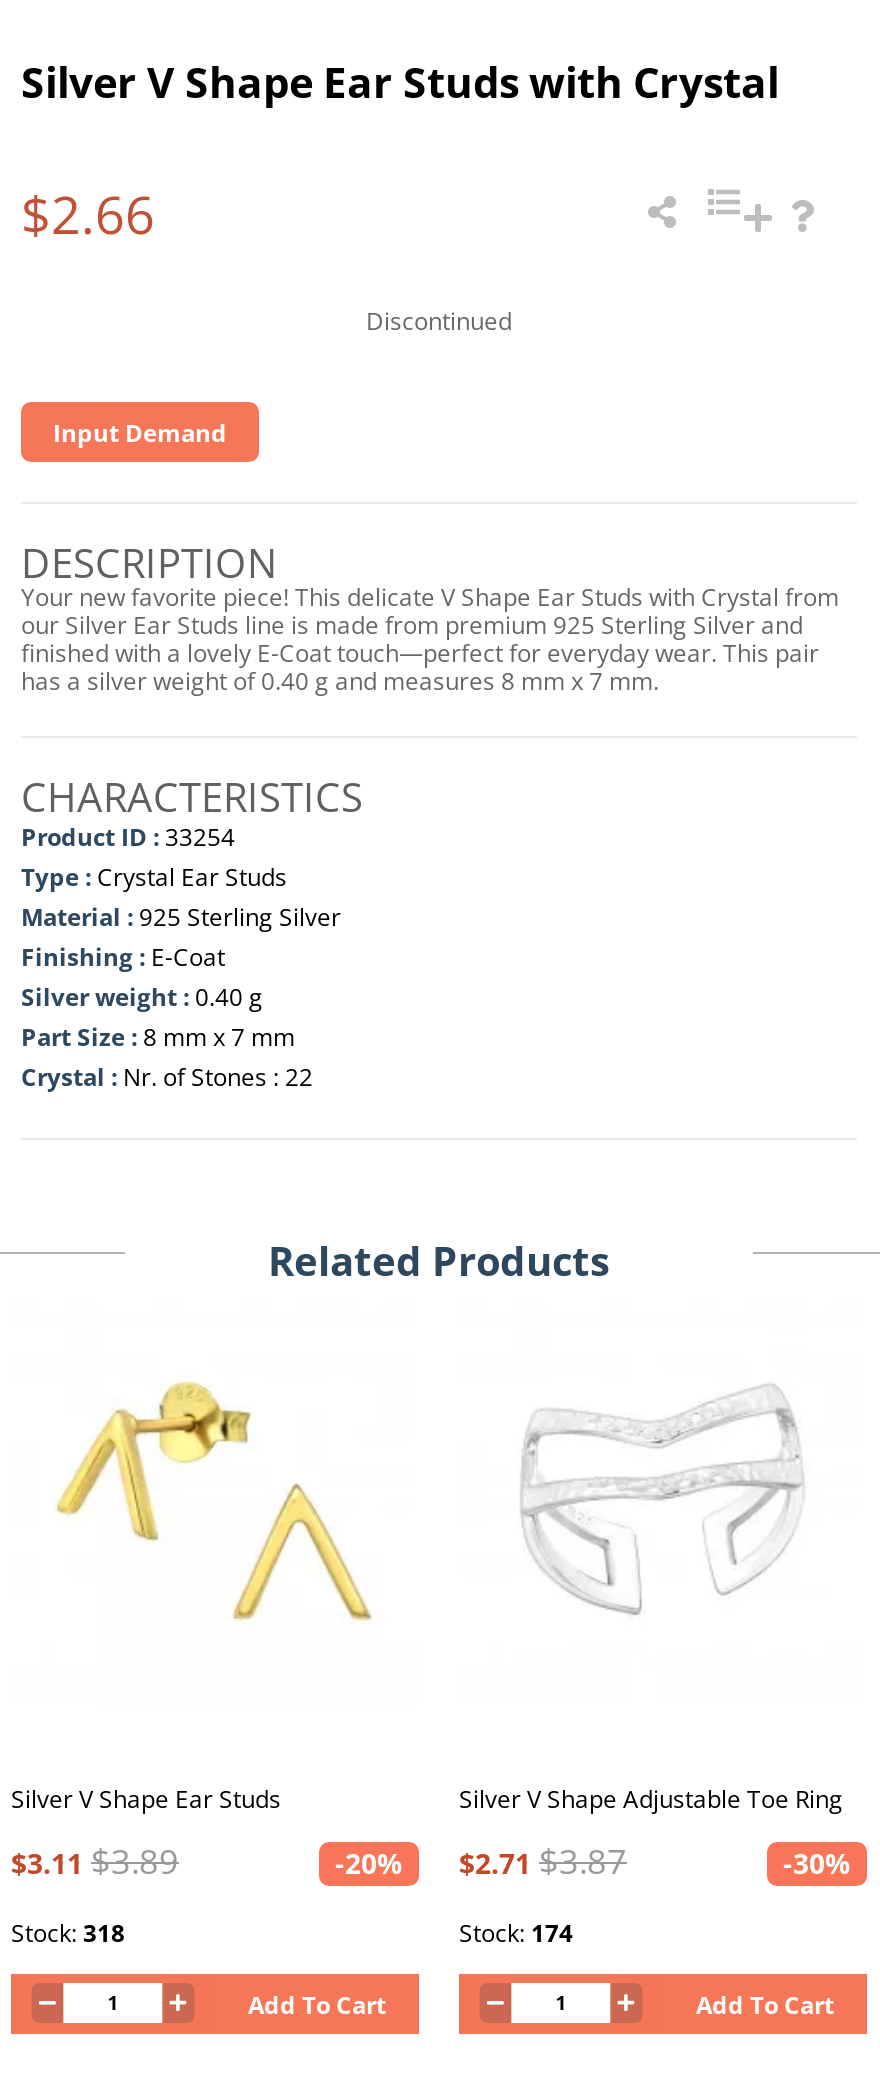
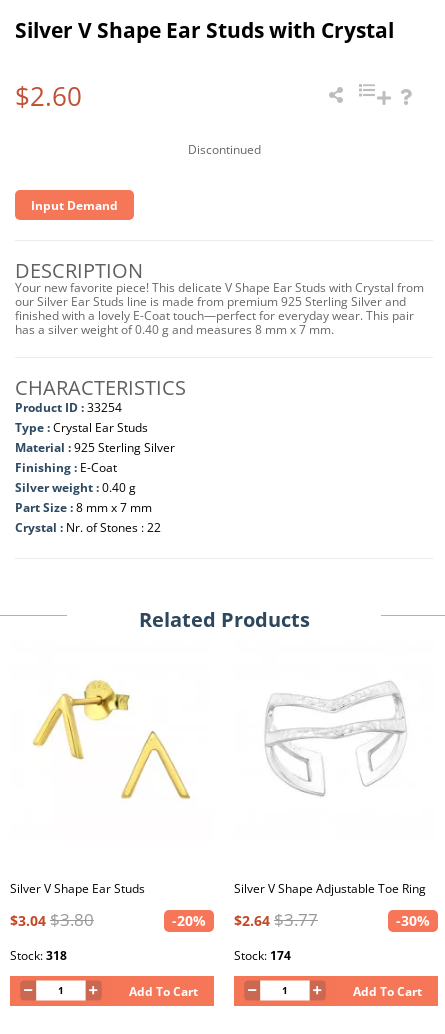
[21,178,155,250] $2.66 -> [15,78,82,114] $2.60
[11,1838,179,1884] $3.11 $3.89 -> [10,908,94,931] $3.04 $3.80
[335,1838,627,1884] -20% $2.71 $3.87 -> [172,908,318,931] -20% $2.64 $3.77

